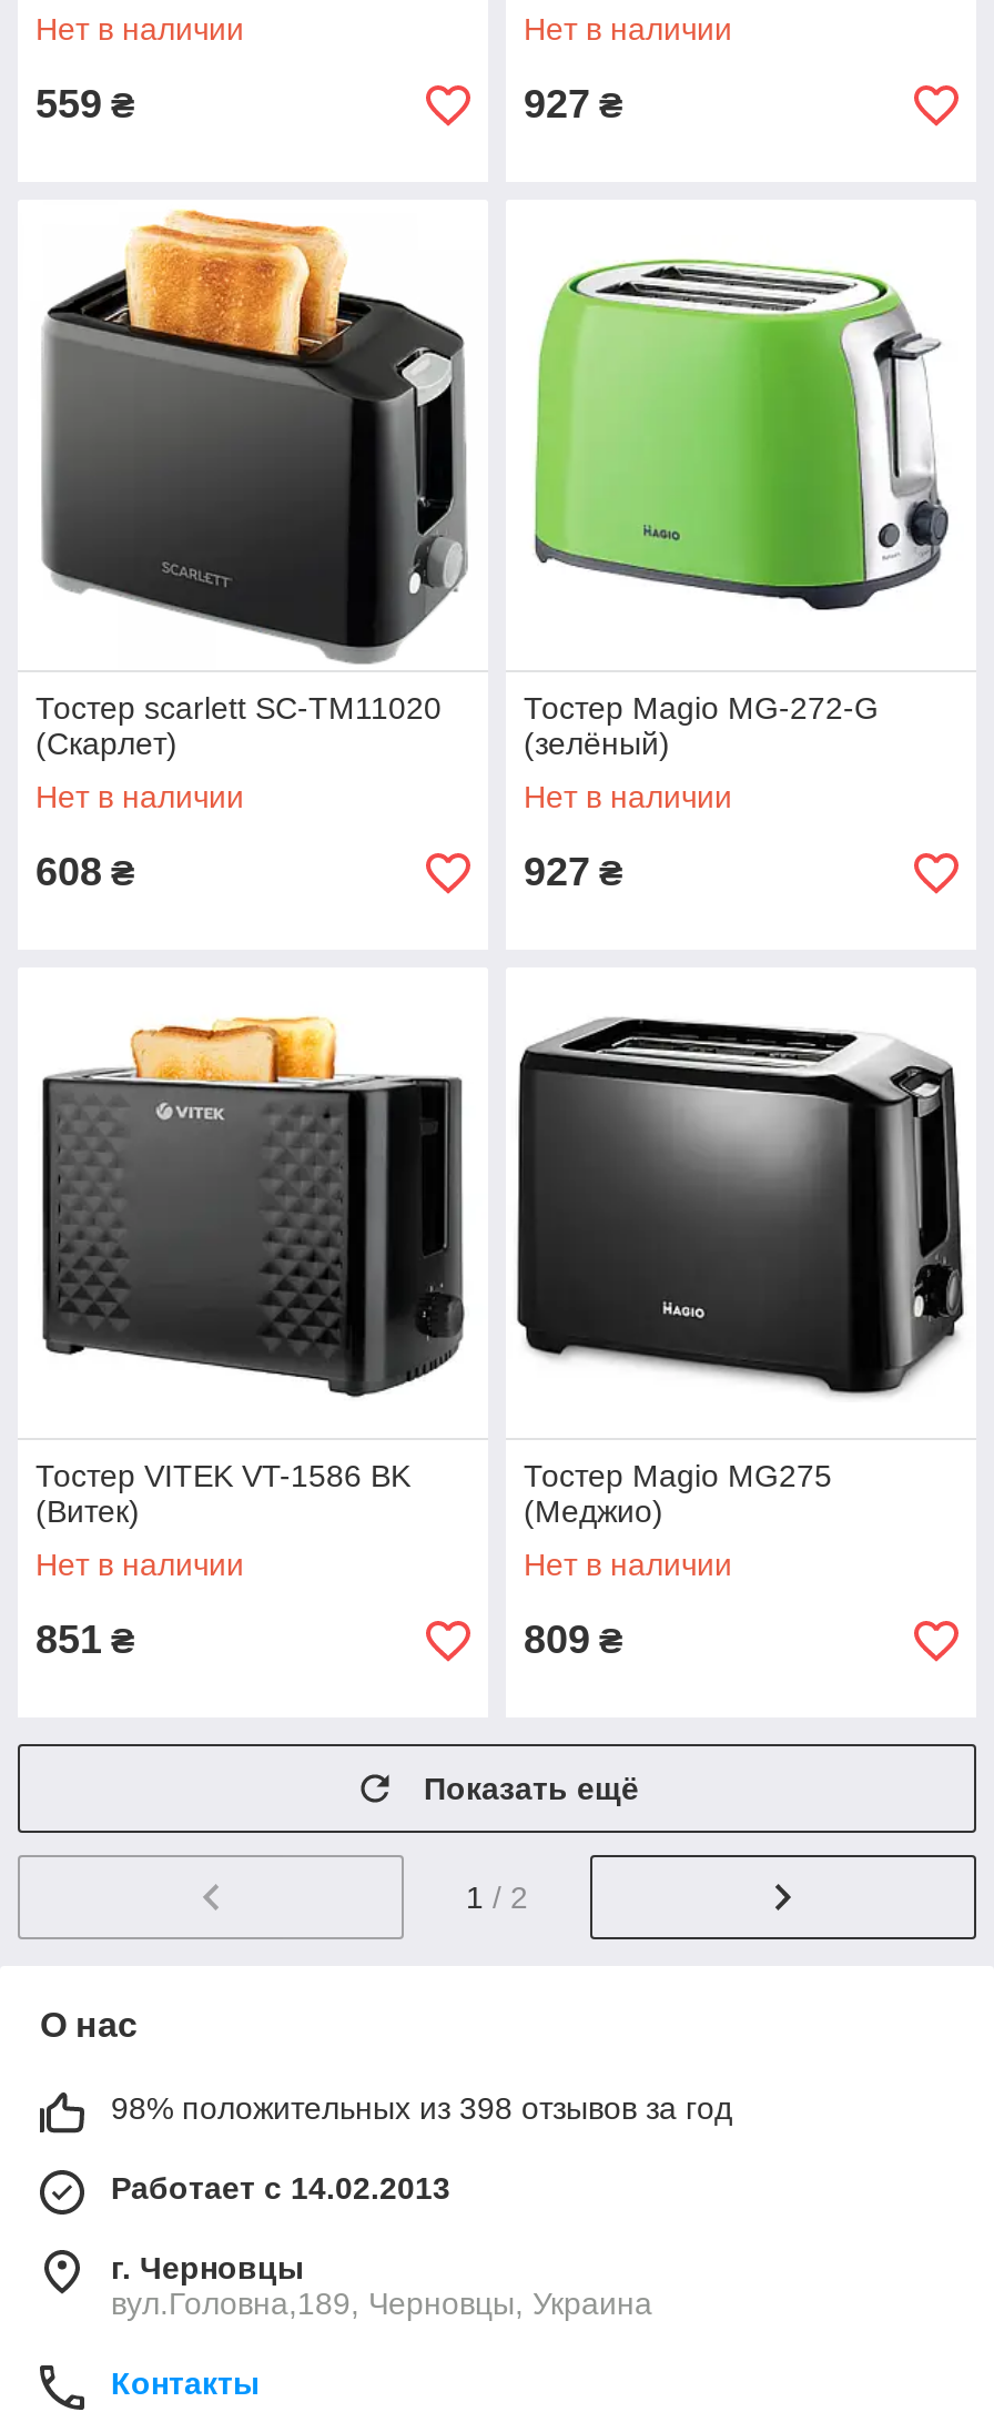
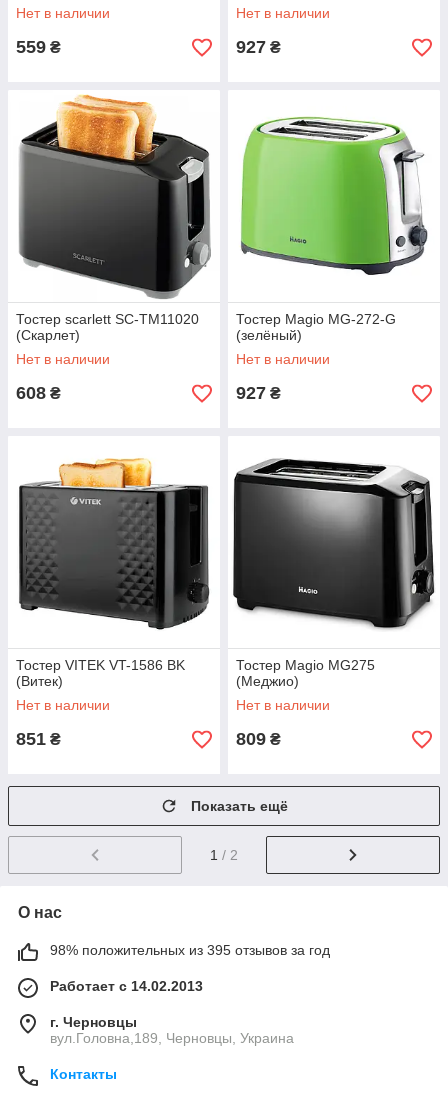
[111,2090,732,2126] 98% положительных из 398 отзывов за год -> [50,942,330,958] 98% положительных из 395 отзывов за год

